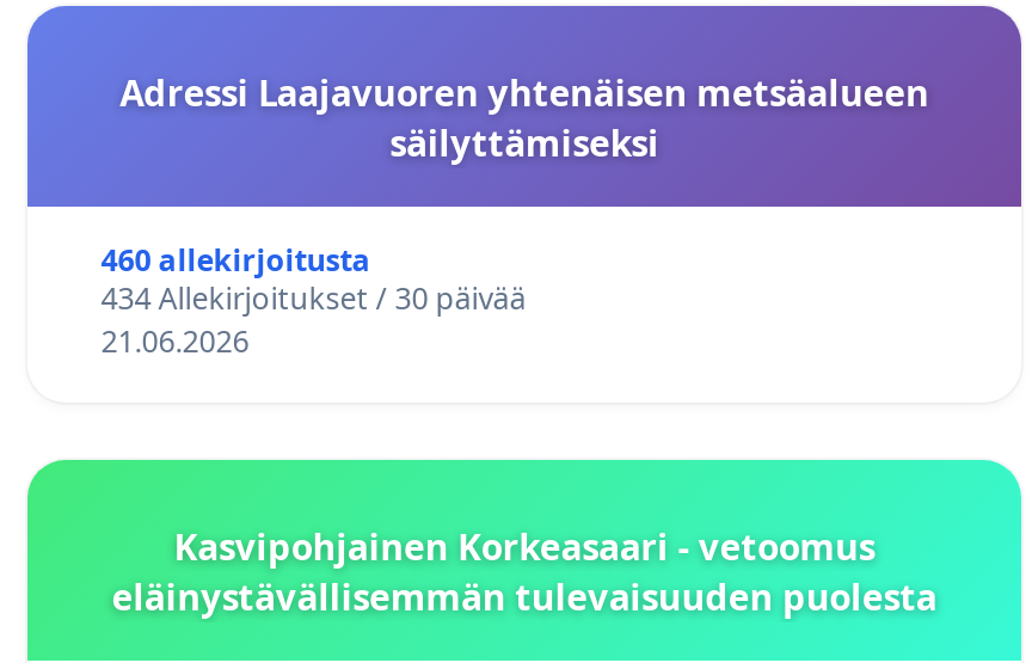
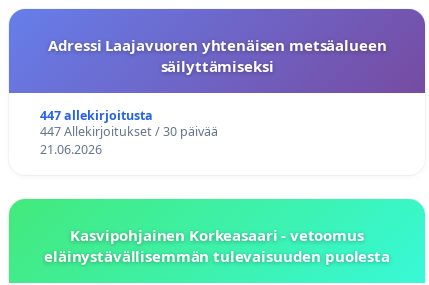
[101,241,371,281] 460 allekirjoitusta -> [40,107,153,124] 447 allekirjoitusta
[101,279,526,320] 434 Allekirjoitukset / 30 päivää -> [40,123,218,140] 447 Allekirjoitukset / 30 päivää

